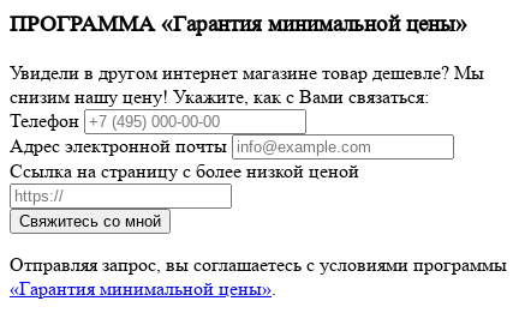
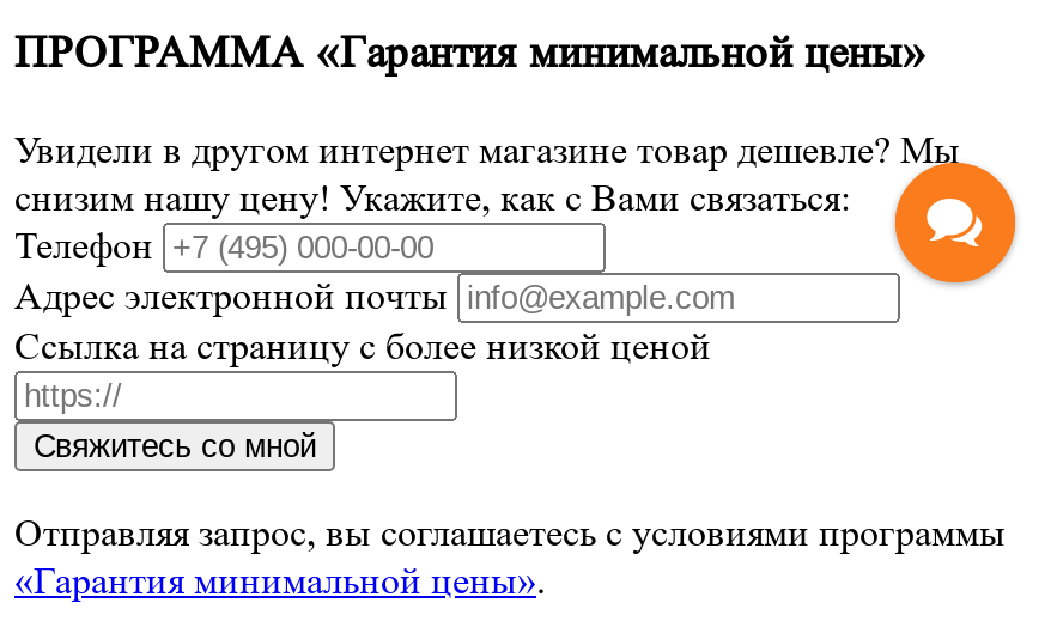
none -> [891,160,1020,287] [image]

